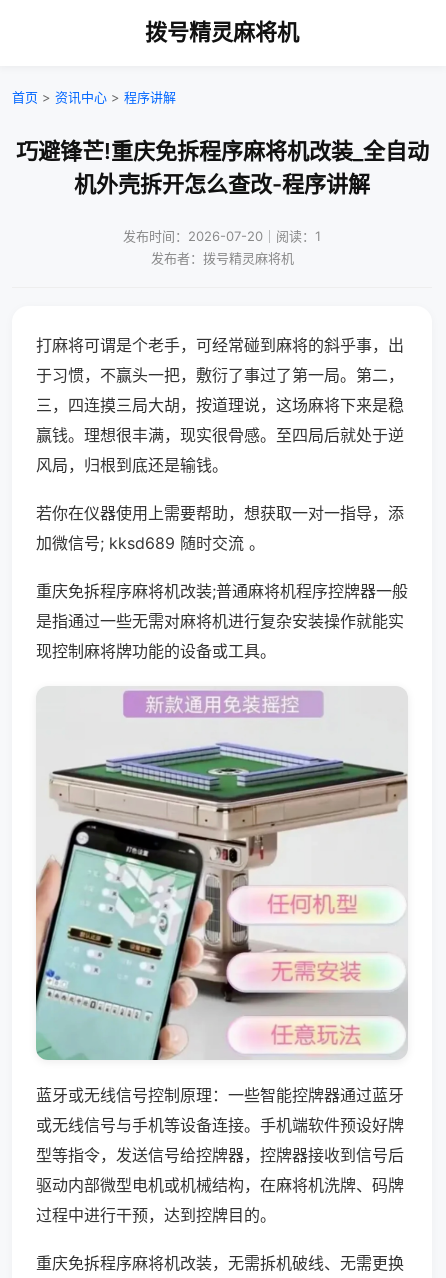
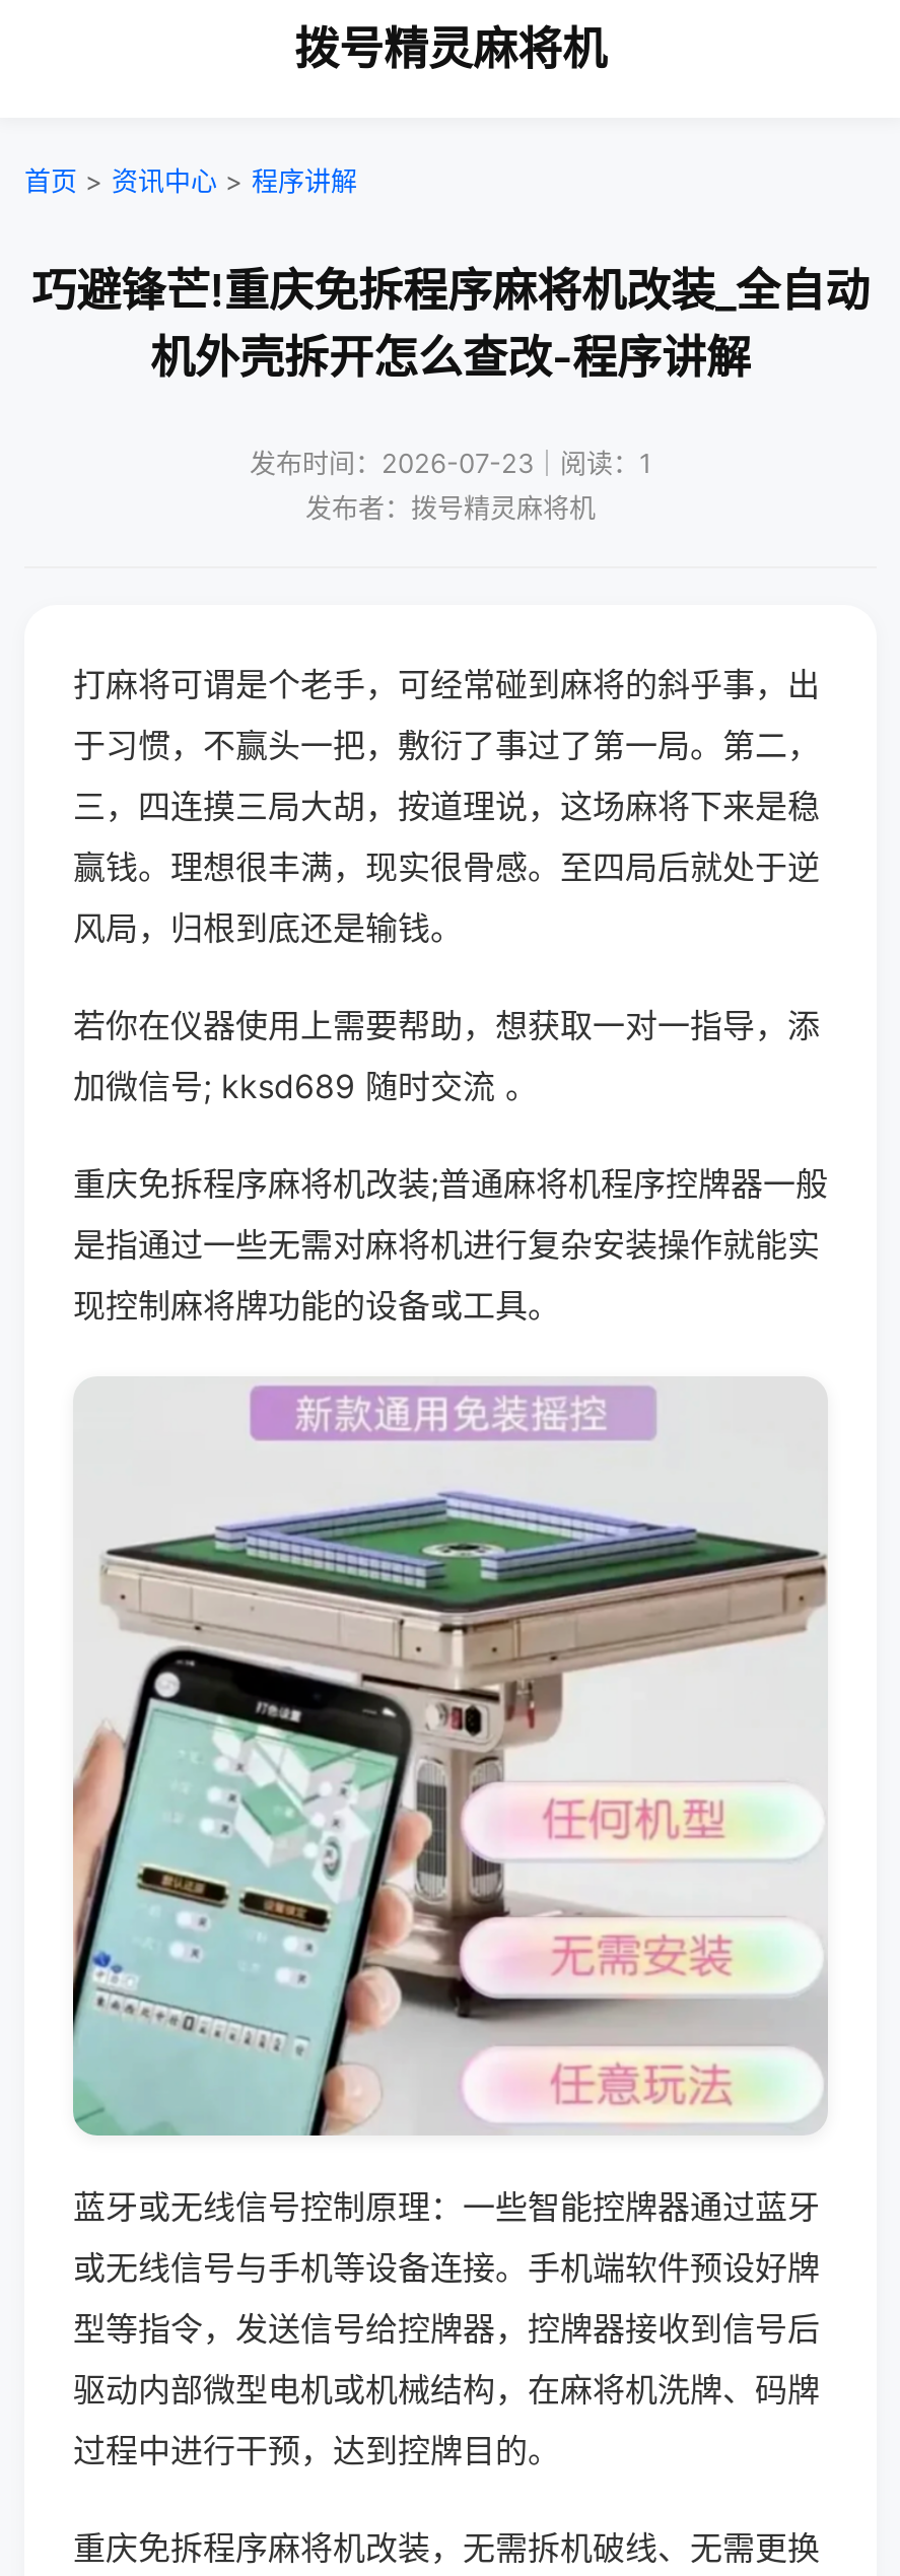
[123,228,321,244] 发布时间：2026-07-20｜阅读：1 -> [250,447,651,479] 发布时间：2026-07-23｜阅读：1

